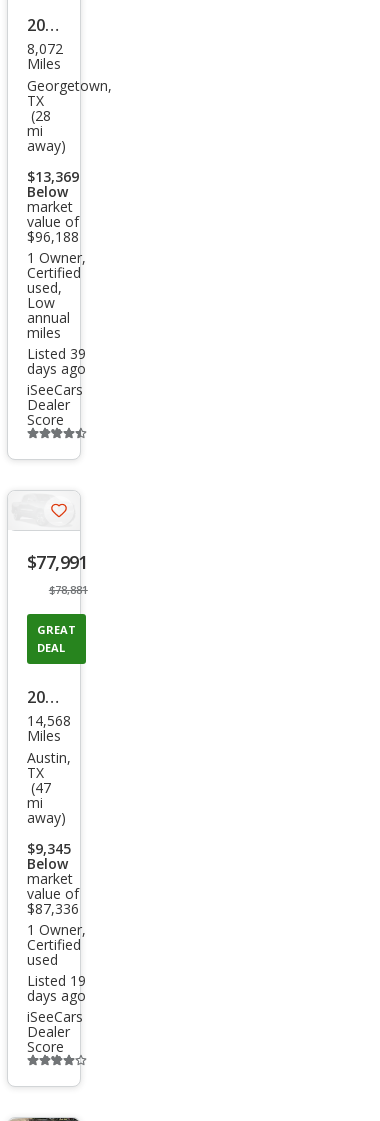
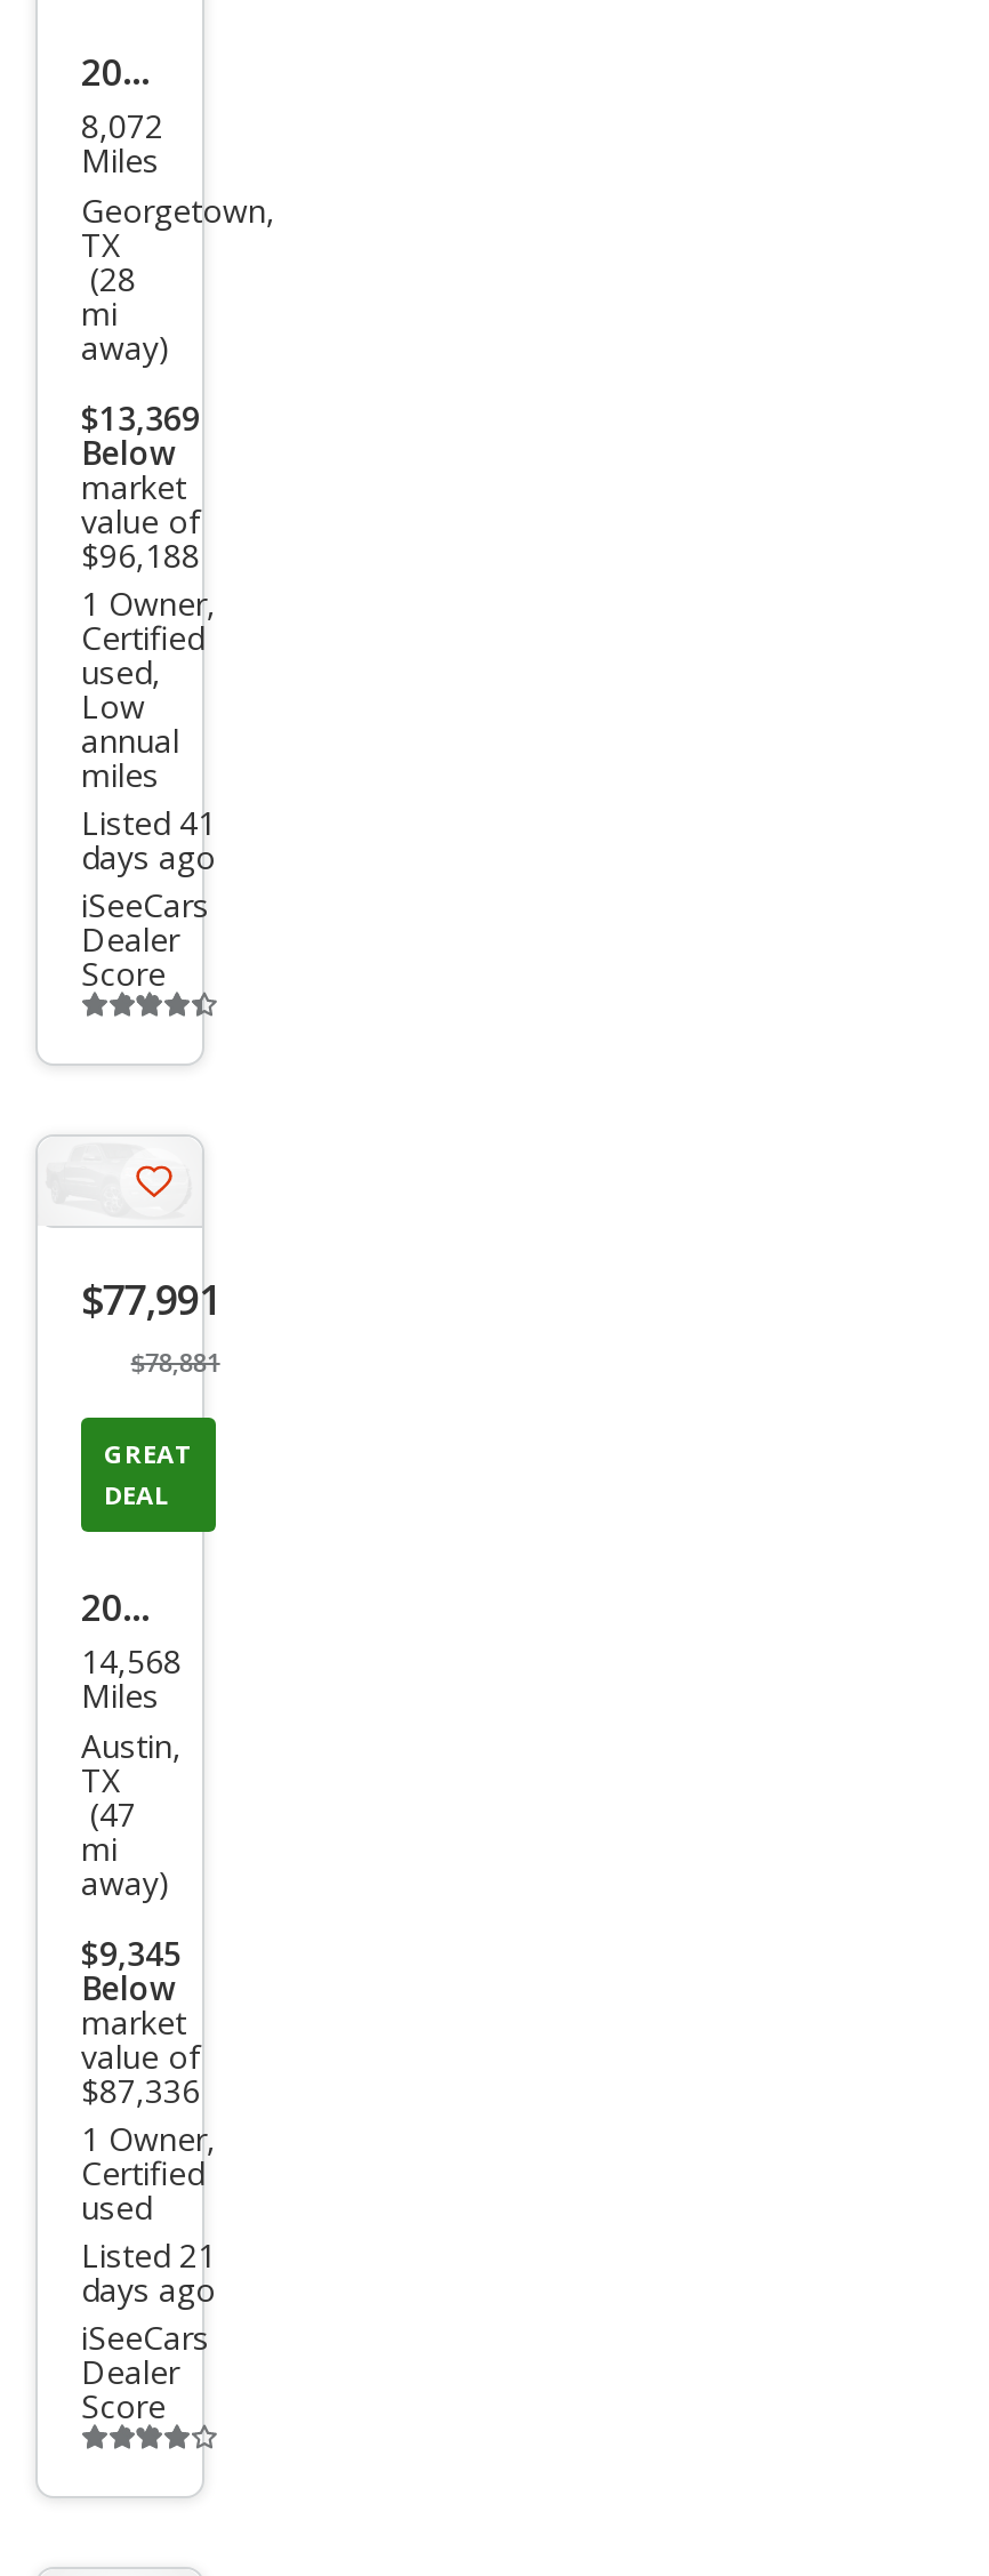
[27,344,86,363] Listed 39 -> [81,800,216,843] Listed 41
[27,971,86,990] Listed 19 -> [81,2234,216,2277] Listed 21

